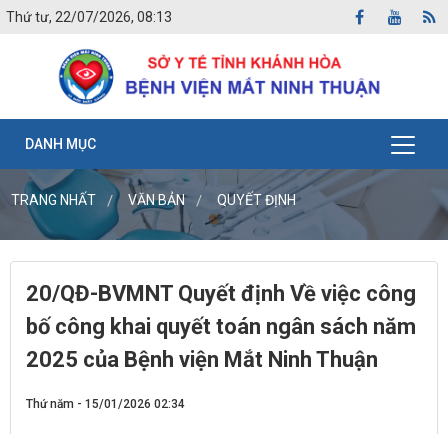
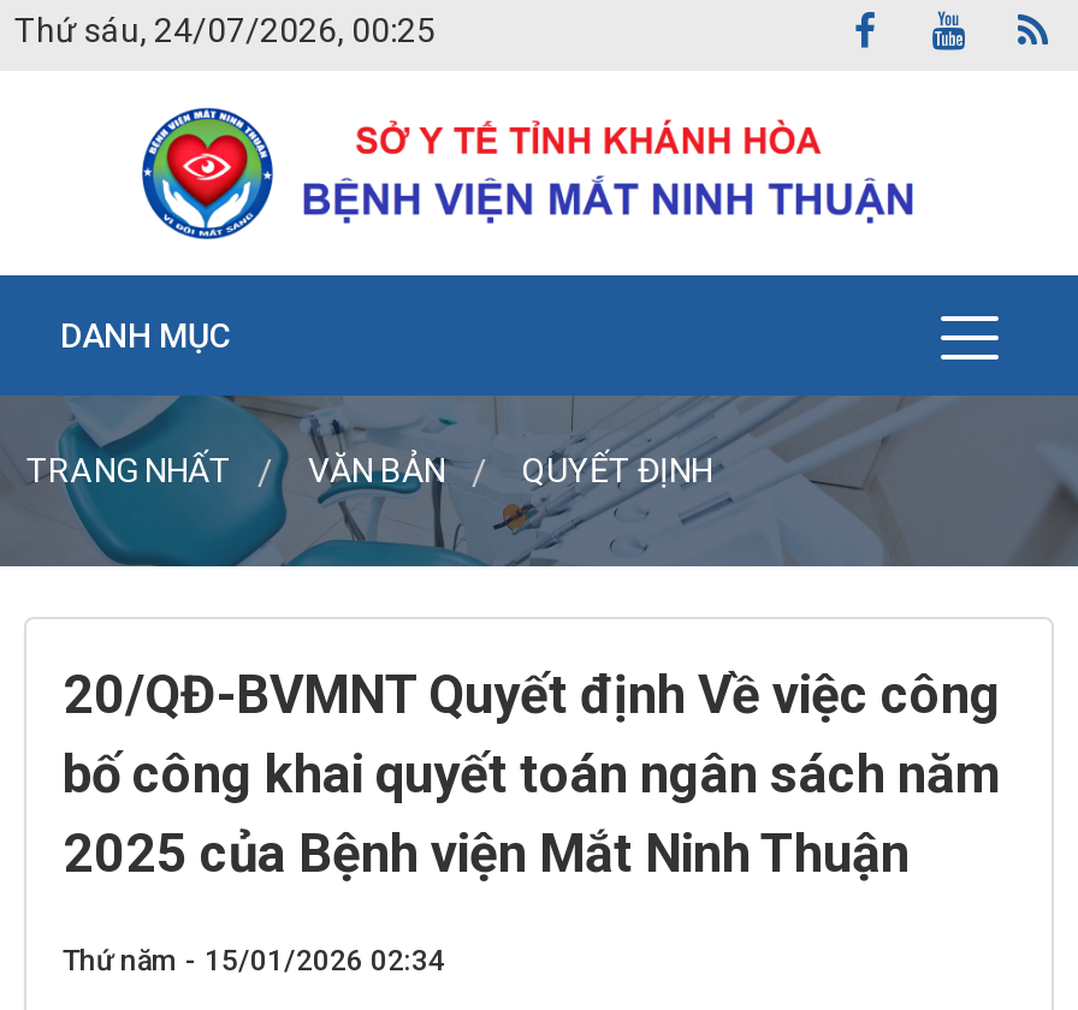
[6,9,172,25] Thứ tư, 22/07/2026, 08:13 -> [14,11,436,49] Thứ sáu, 24/07/2026, 00:25

